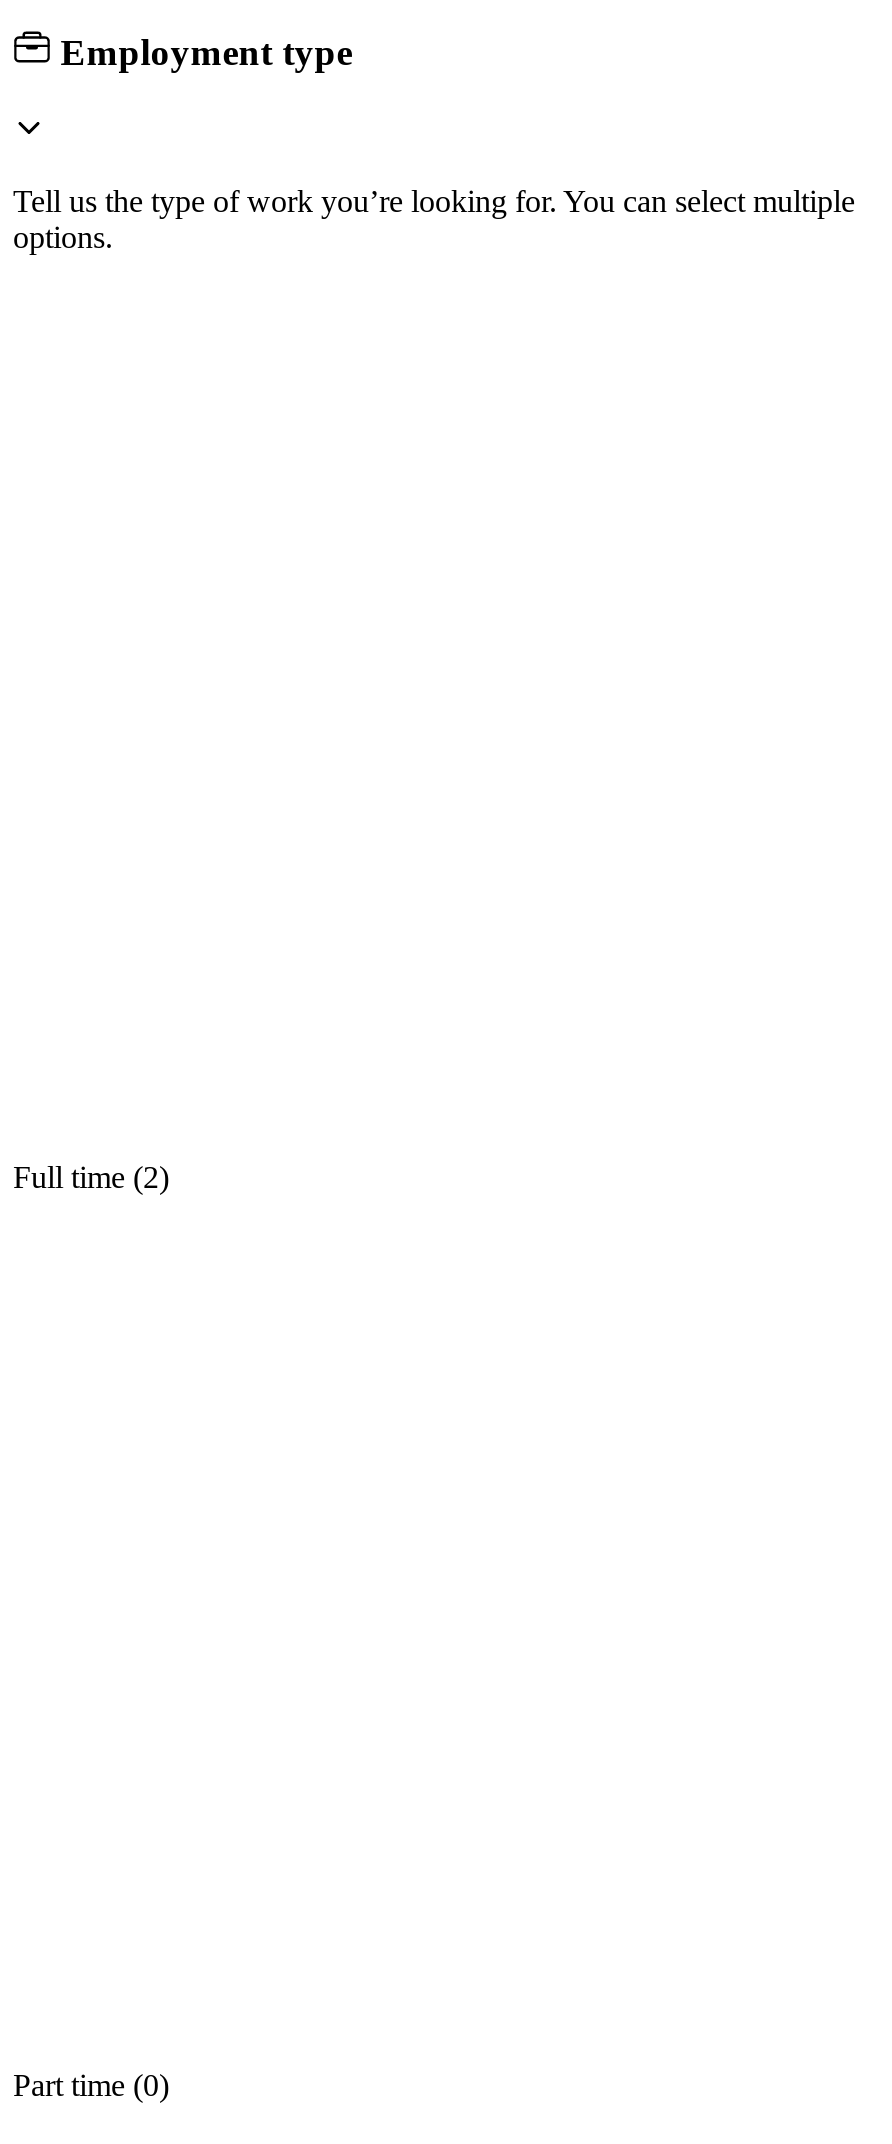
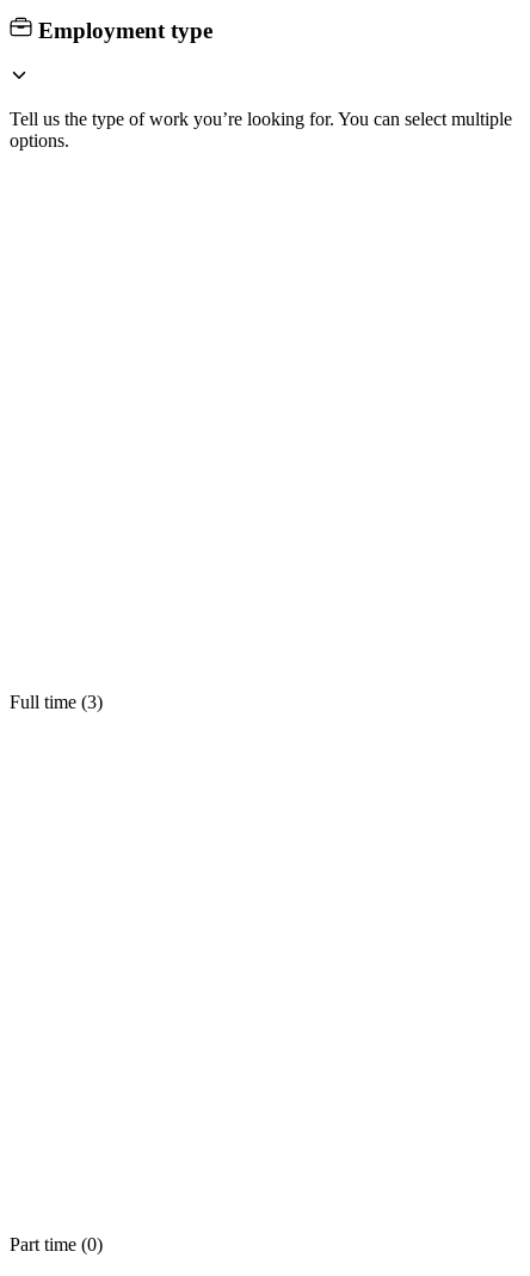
[13,1161,169,1195] Full time (2) -> [10,692,103,712] Full time (3)

